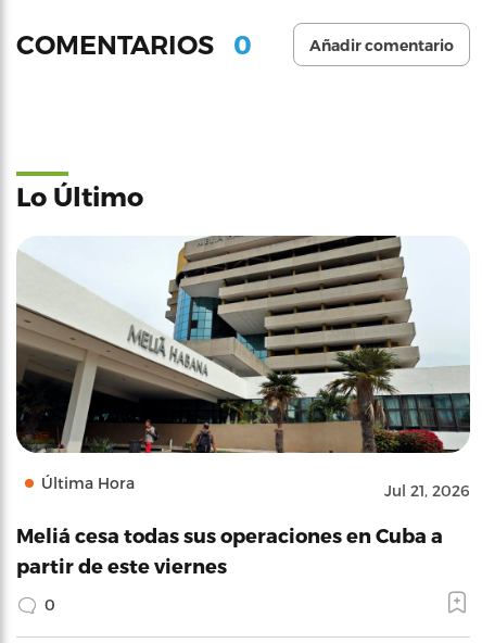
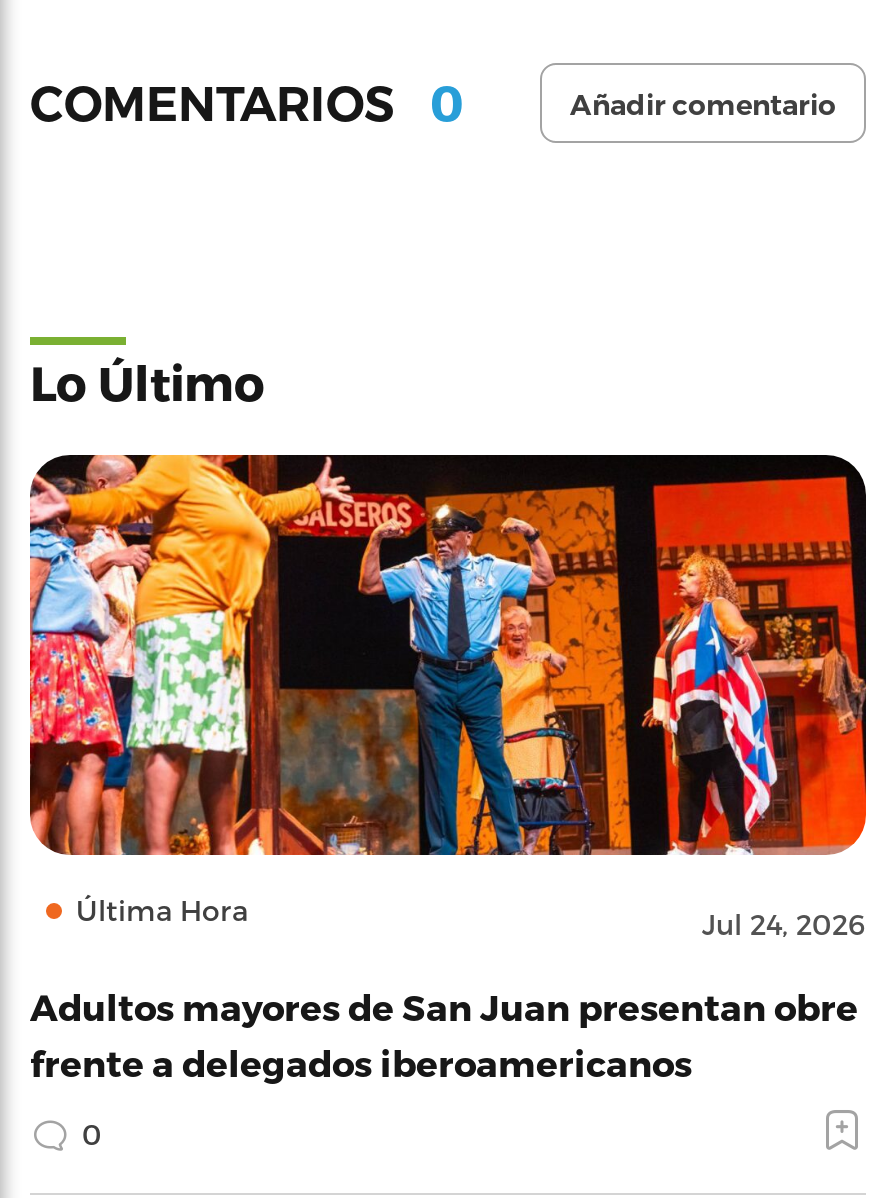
[15,235,471,500] [image] | Jul 21, 2026 -> [28,453,868,941] [image] | Jul 24, 2026
[16,524,443,577] Meliá cesa todas sus operaciones en Cuba a | partir de este viernes -> [30,985,858,1083] Adultos mayores de San Juan presentan obre | frente a delegados iberoamericanos

